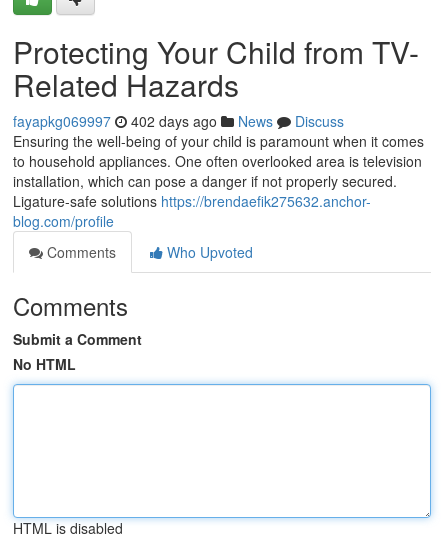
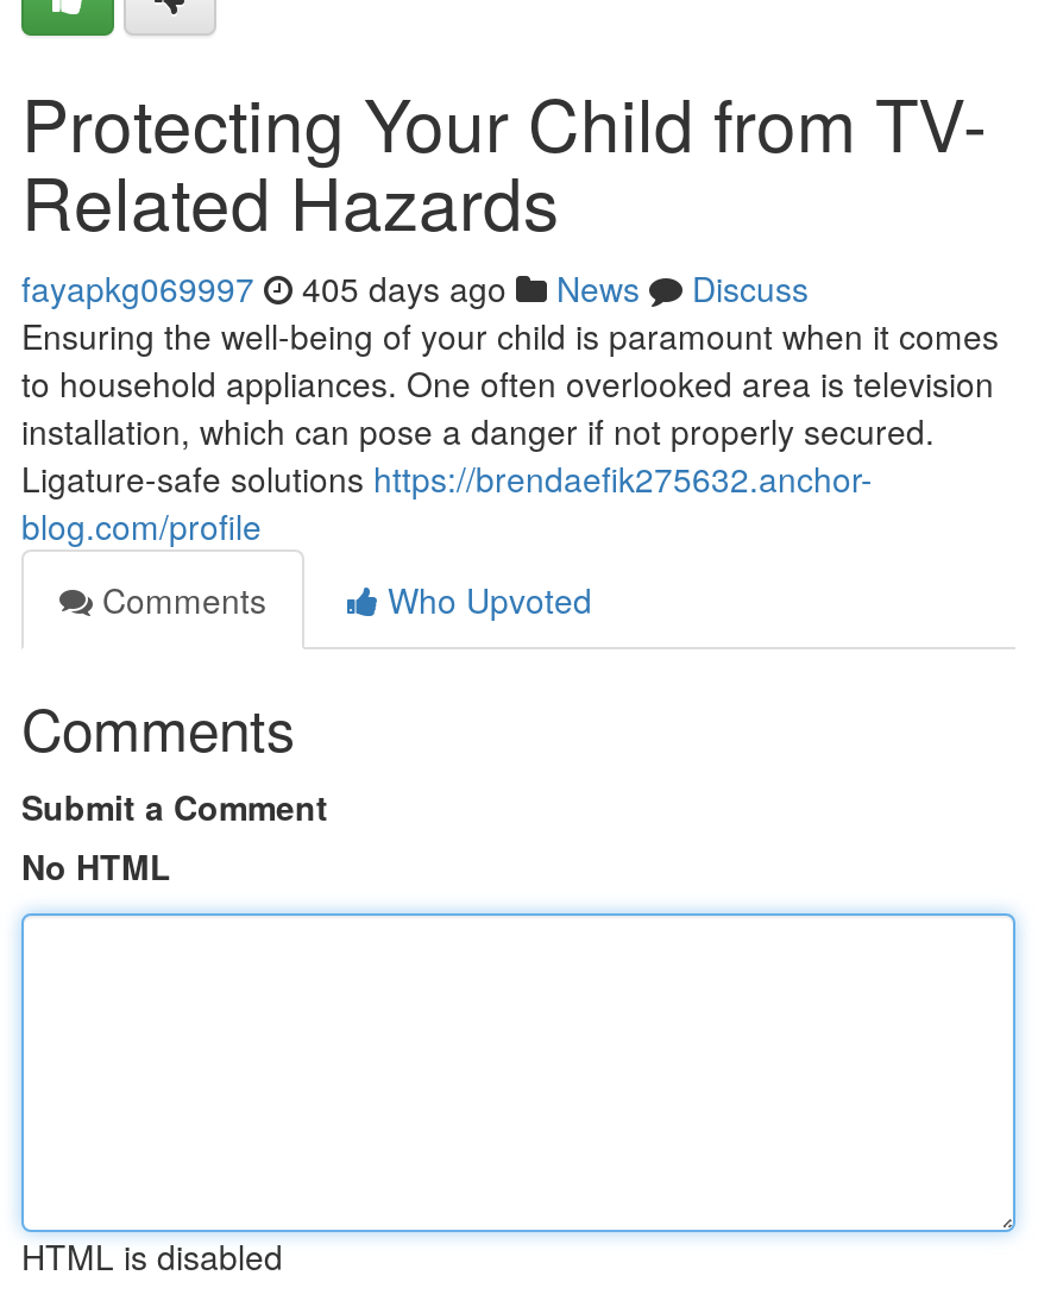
[13,111,344,131] fayapkg069997 402 days ago News Discuss -> [21,264,809,312] fayapkg069997 405 days ago News Discuss

